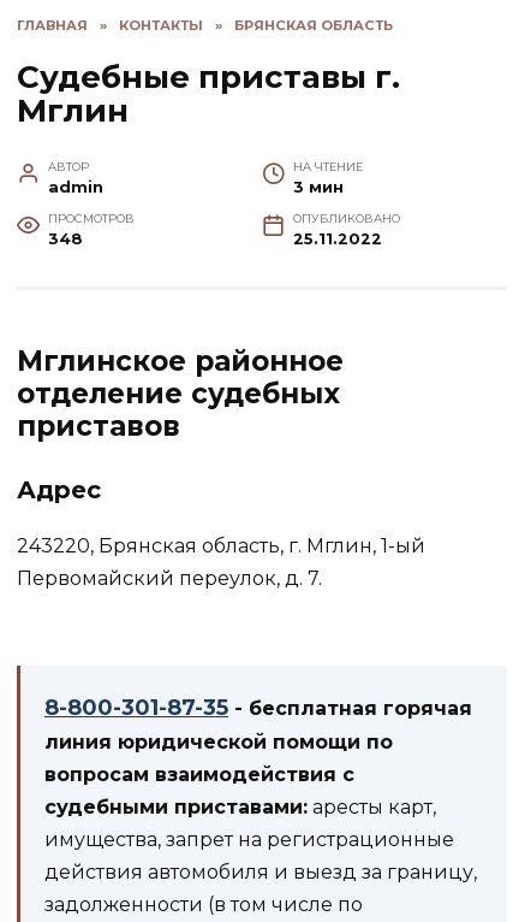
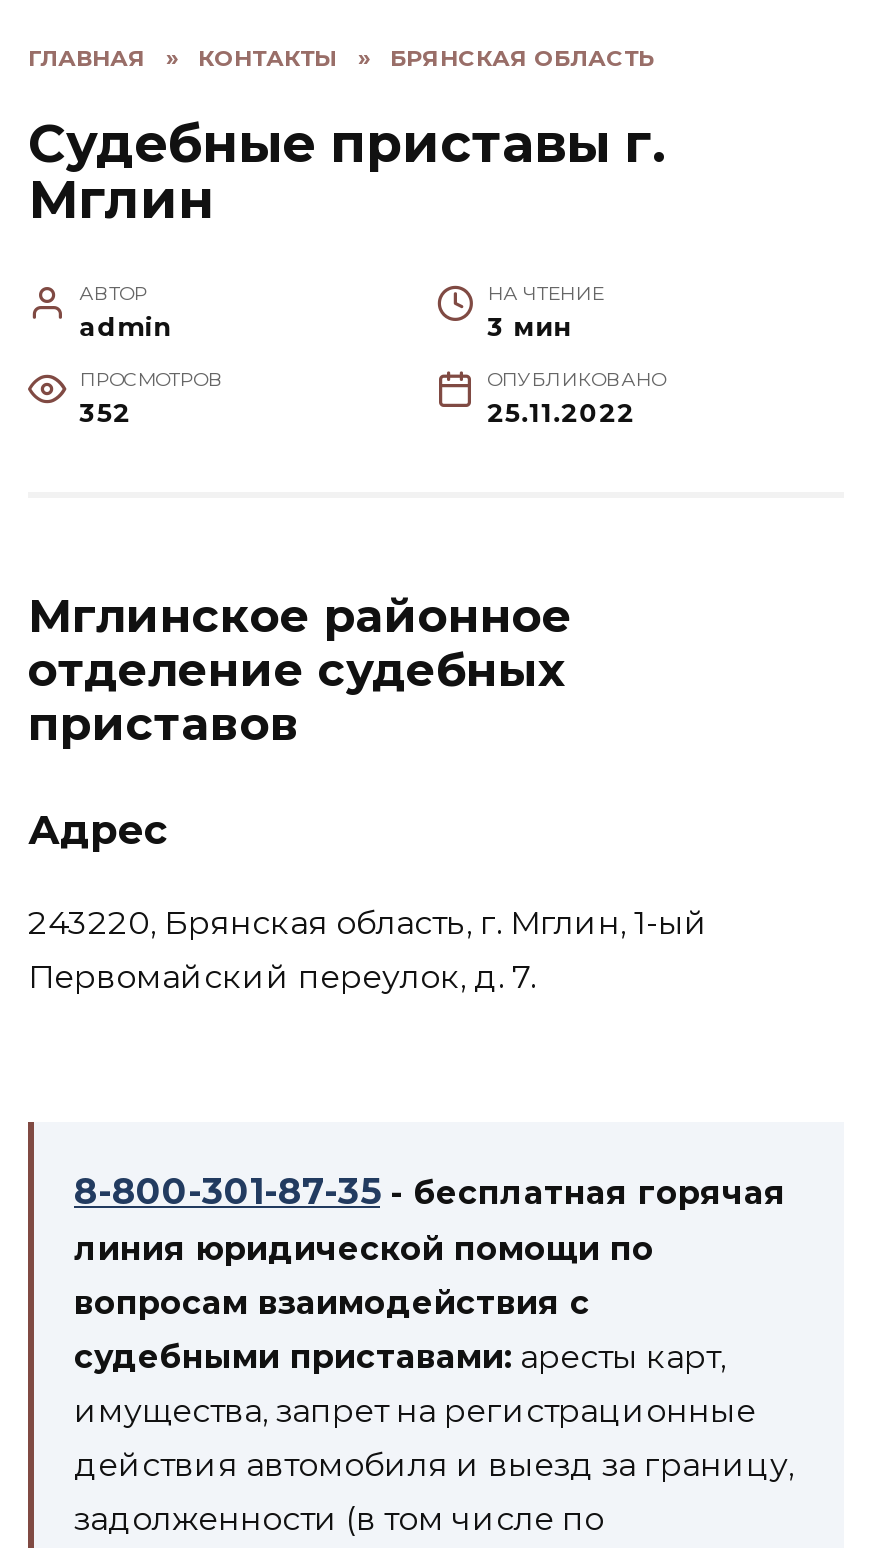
[48,230,82,248] 348 -> [79,398,131,428] 352

